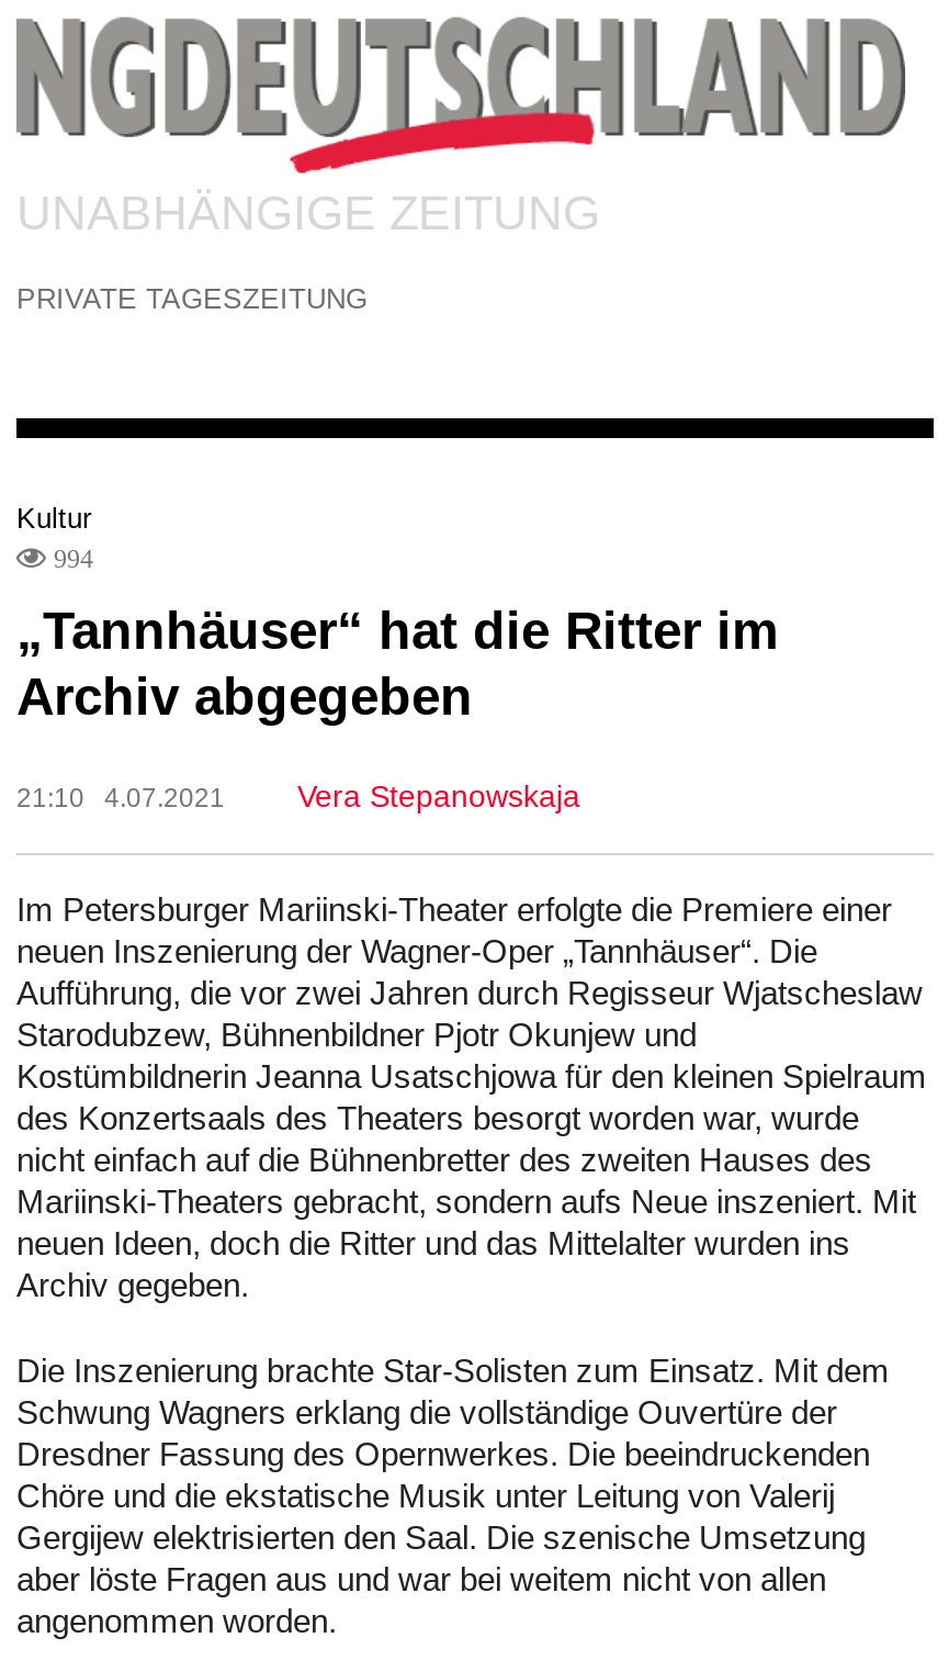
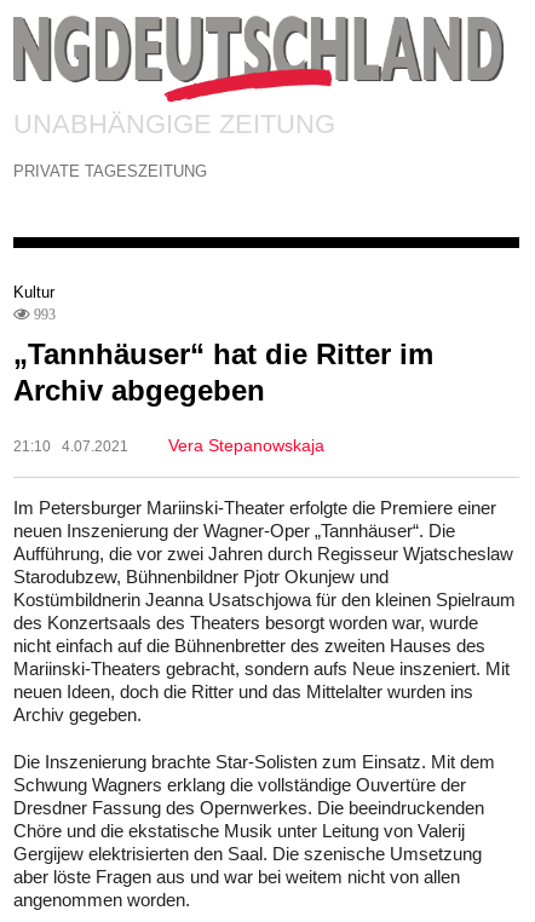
[47,545,93,573] 994 -> [30,307,56,322] 993

